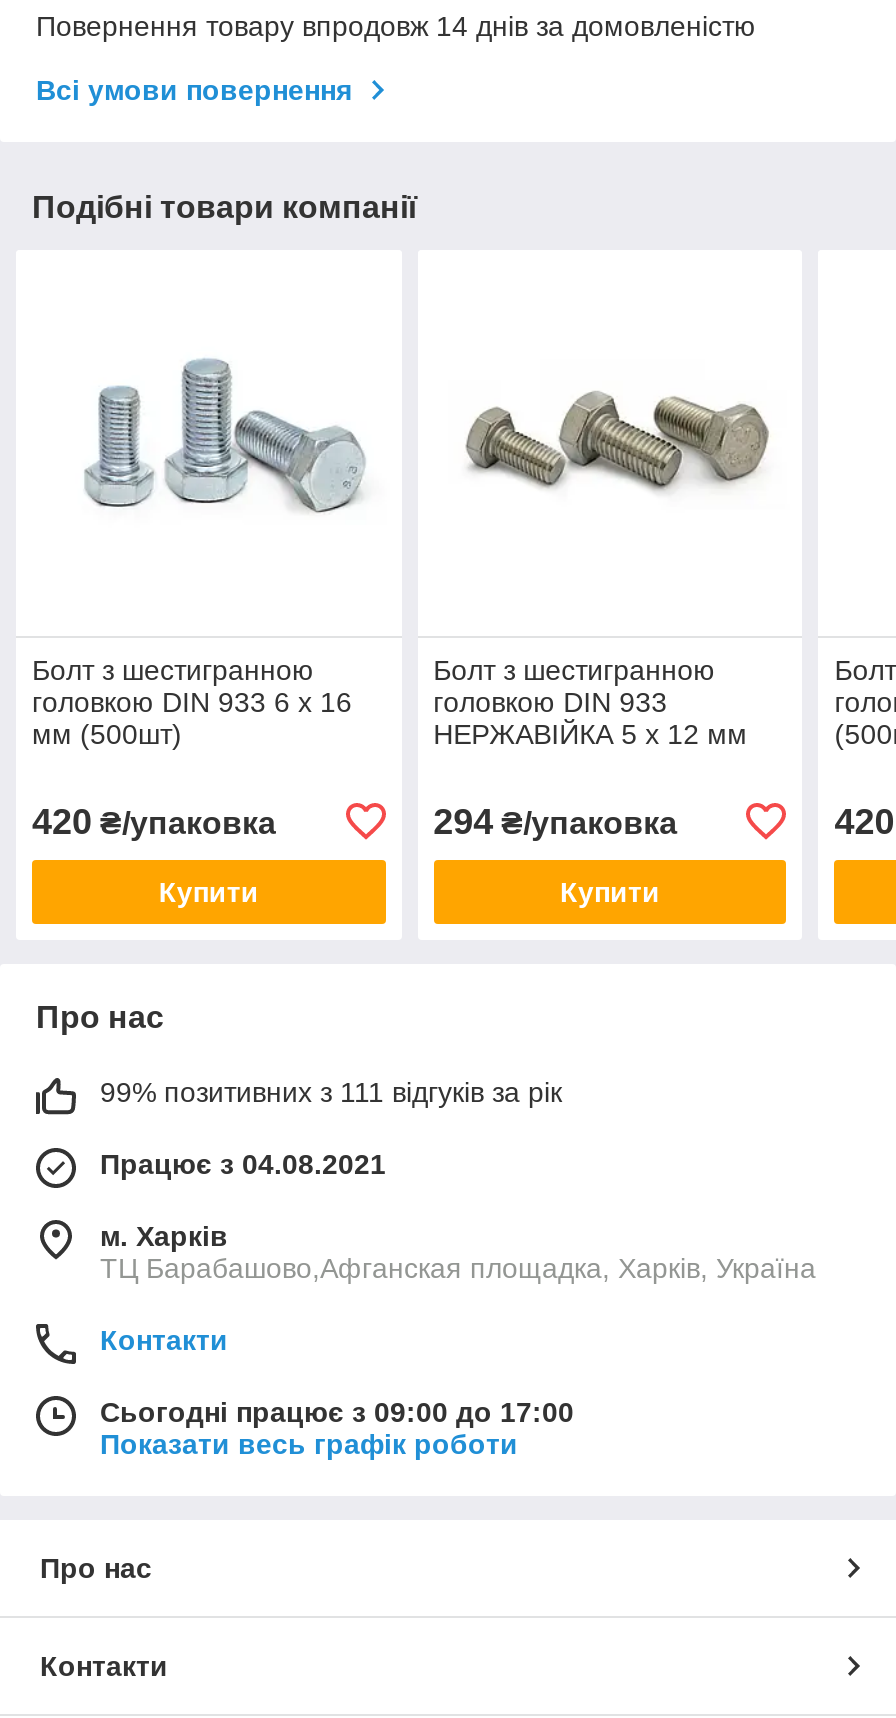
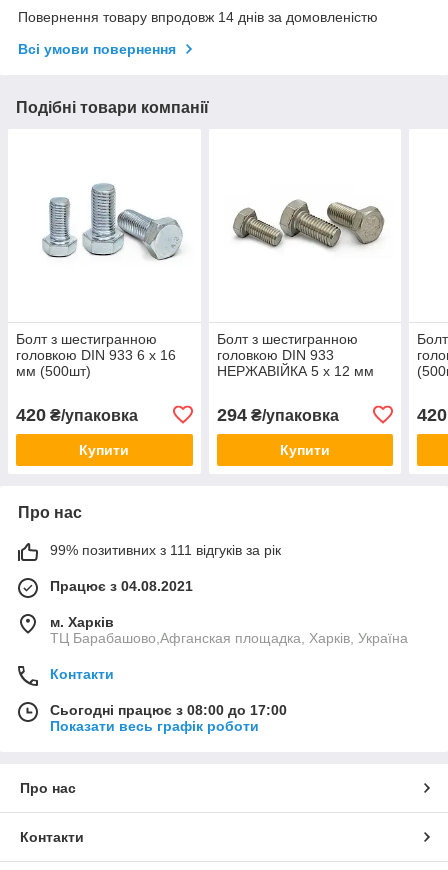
[100,1396,574,1428] Сьогодні працює з 09:00 до 17:00 -> [50,702,287,718] Сьогодні працює з 08:00 до 17:00

